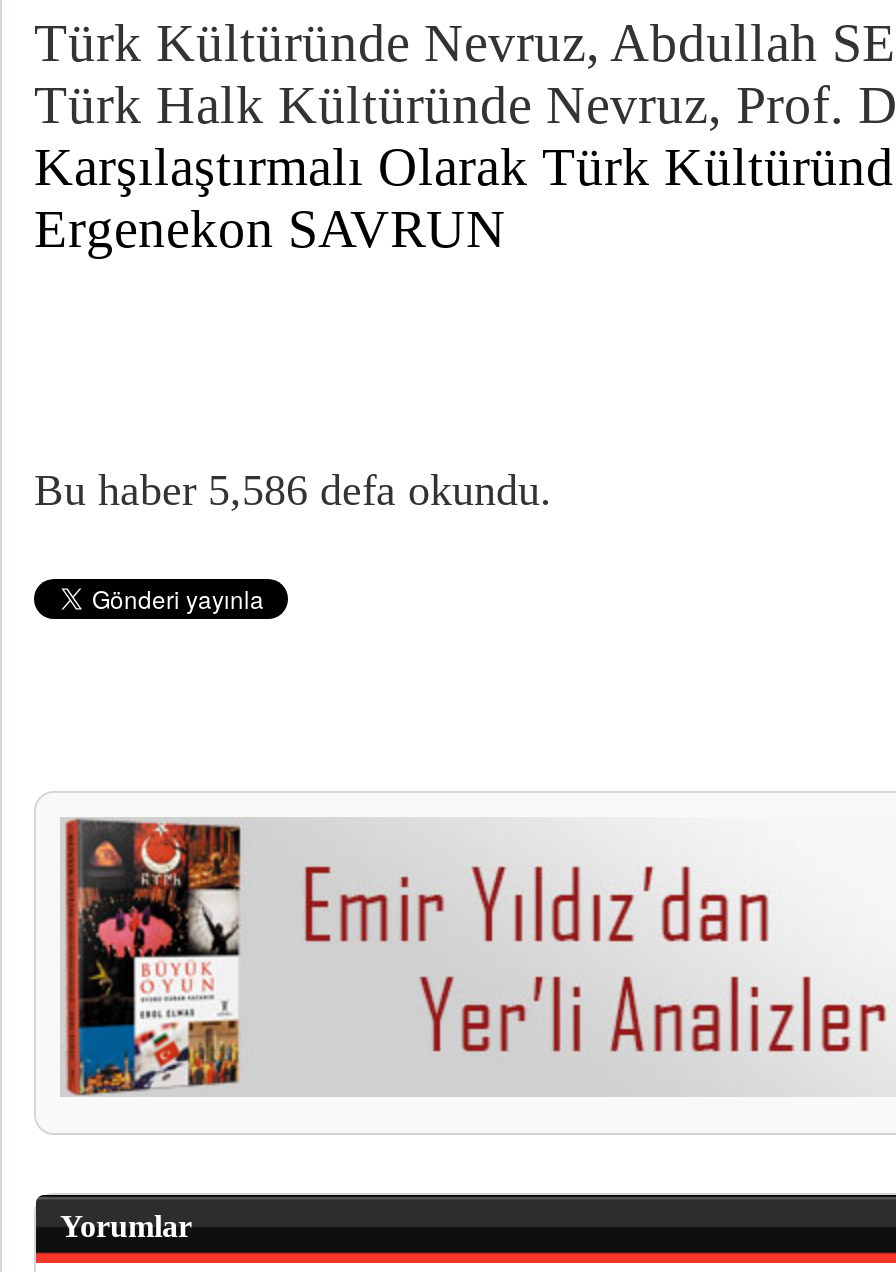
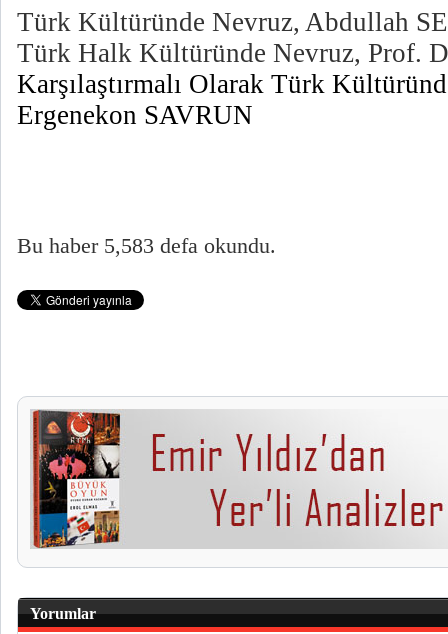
[34,467,552,515] Bu haber 5,586 defa okundu. -> [17,234,276,258] Bu haber 5,583 defa okundu.

